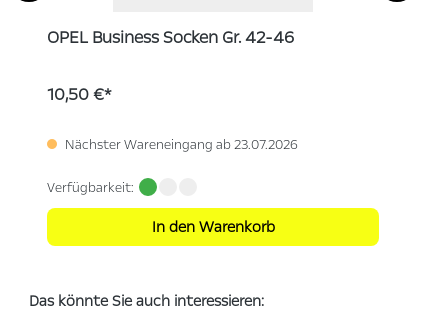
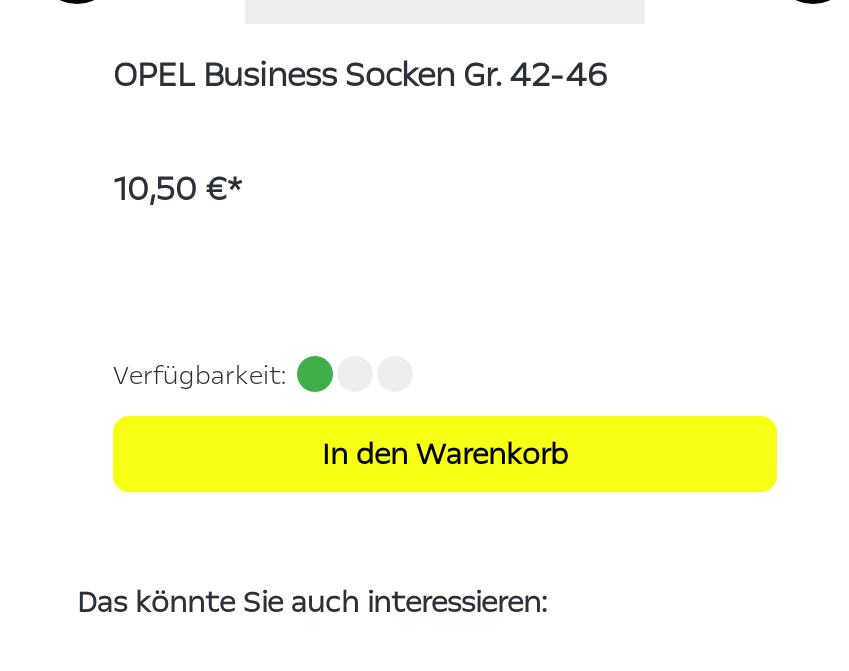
[62,136,298,154] Nächster Wareneingang ab 23.07.2026 -> none

